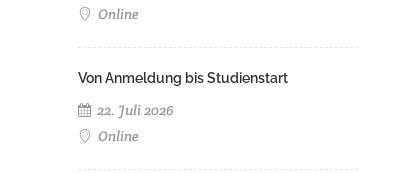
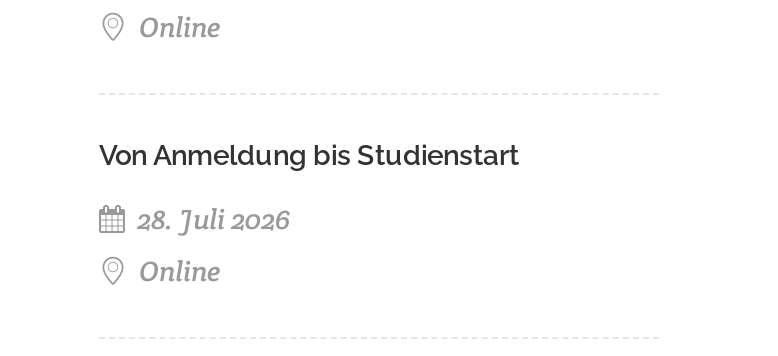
[94,101,174,119] 22. Juli 2026 -> [131,201,291,237] 28. Juli 2026

